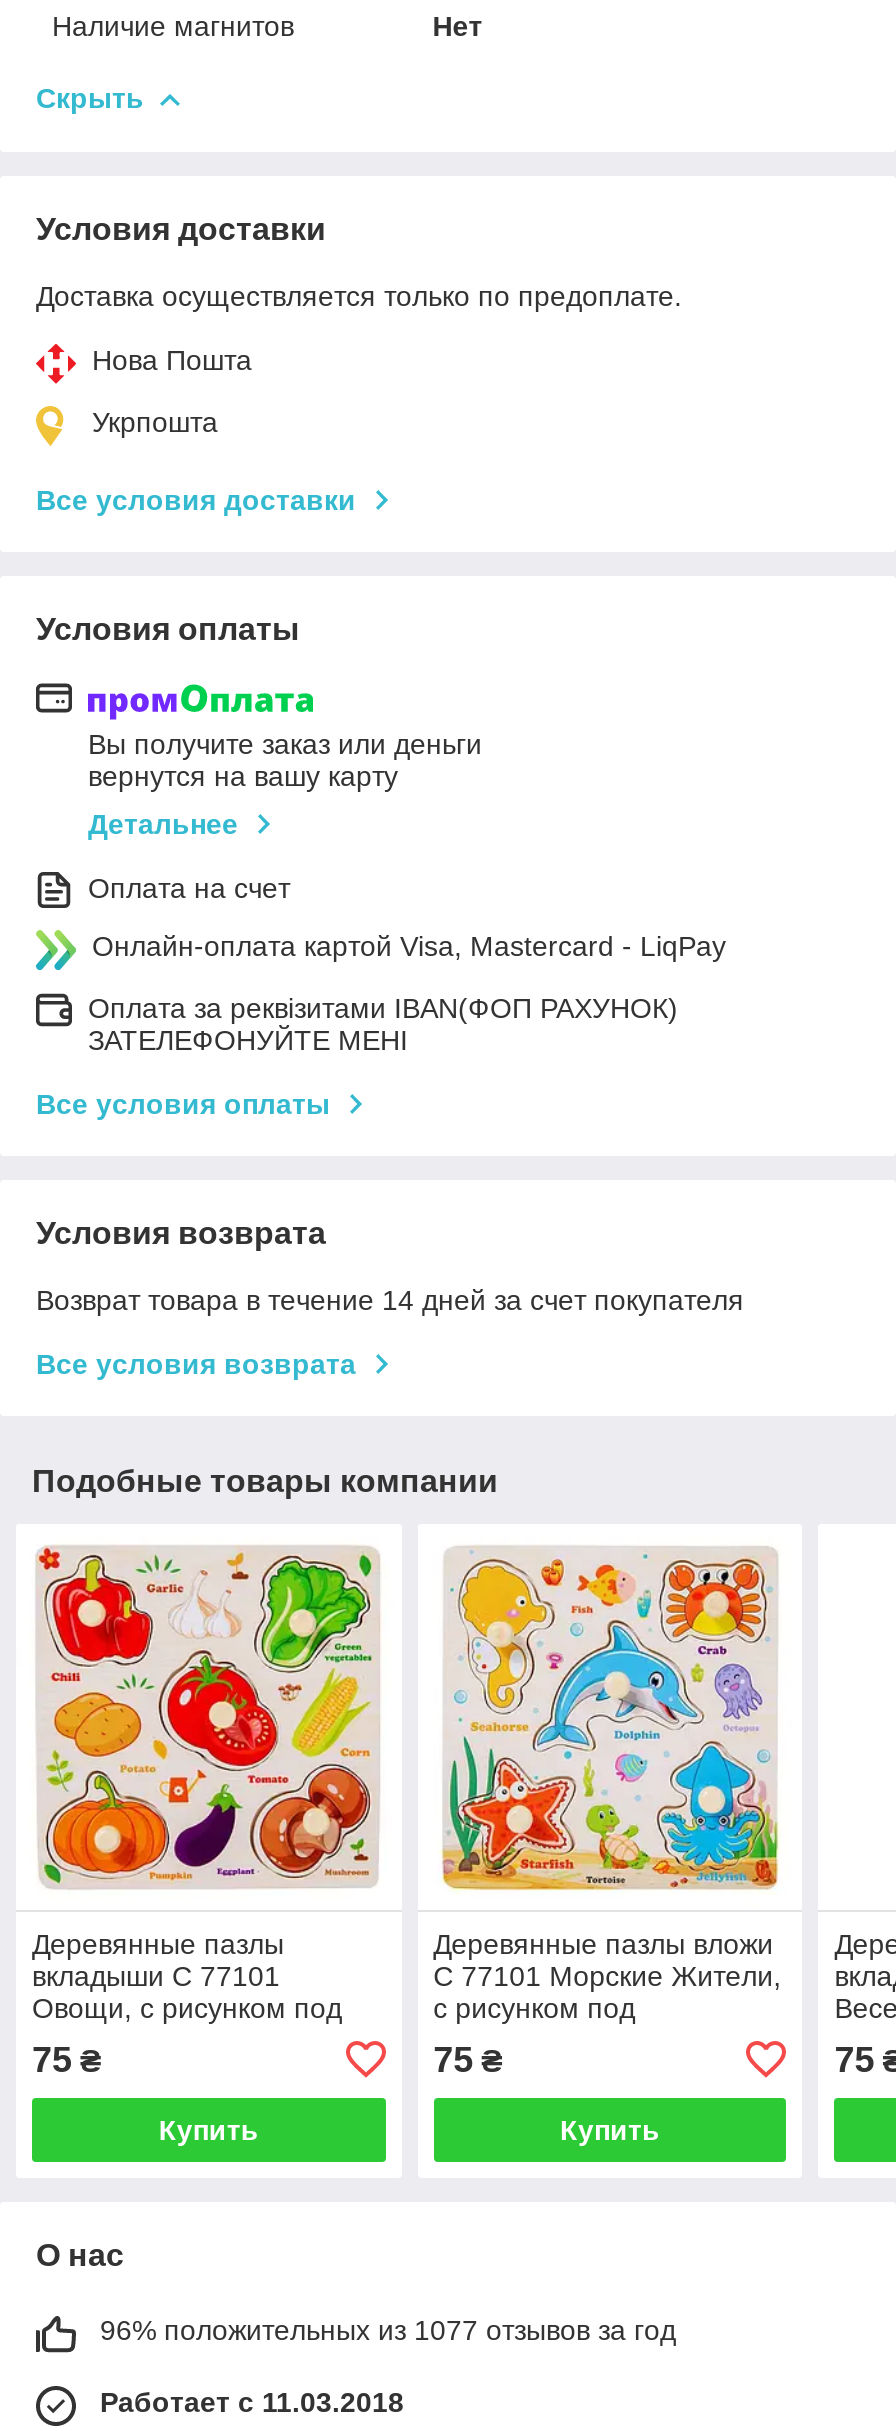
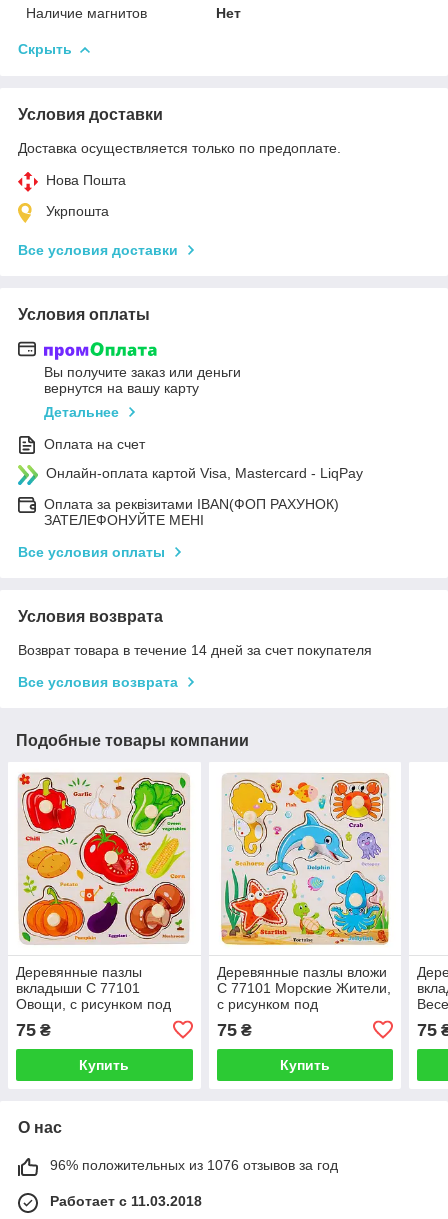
[100,2314,676,2346] 96% положительных из 1077 отзывов за год -> [50,1157,338,1173] 96% положительных из 1076 отзывов за год

